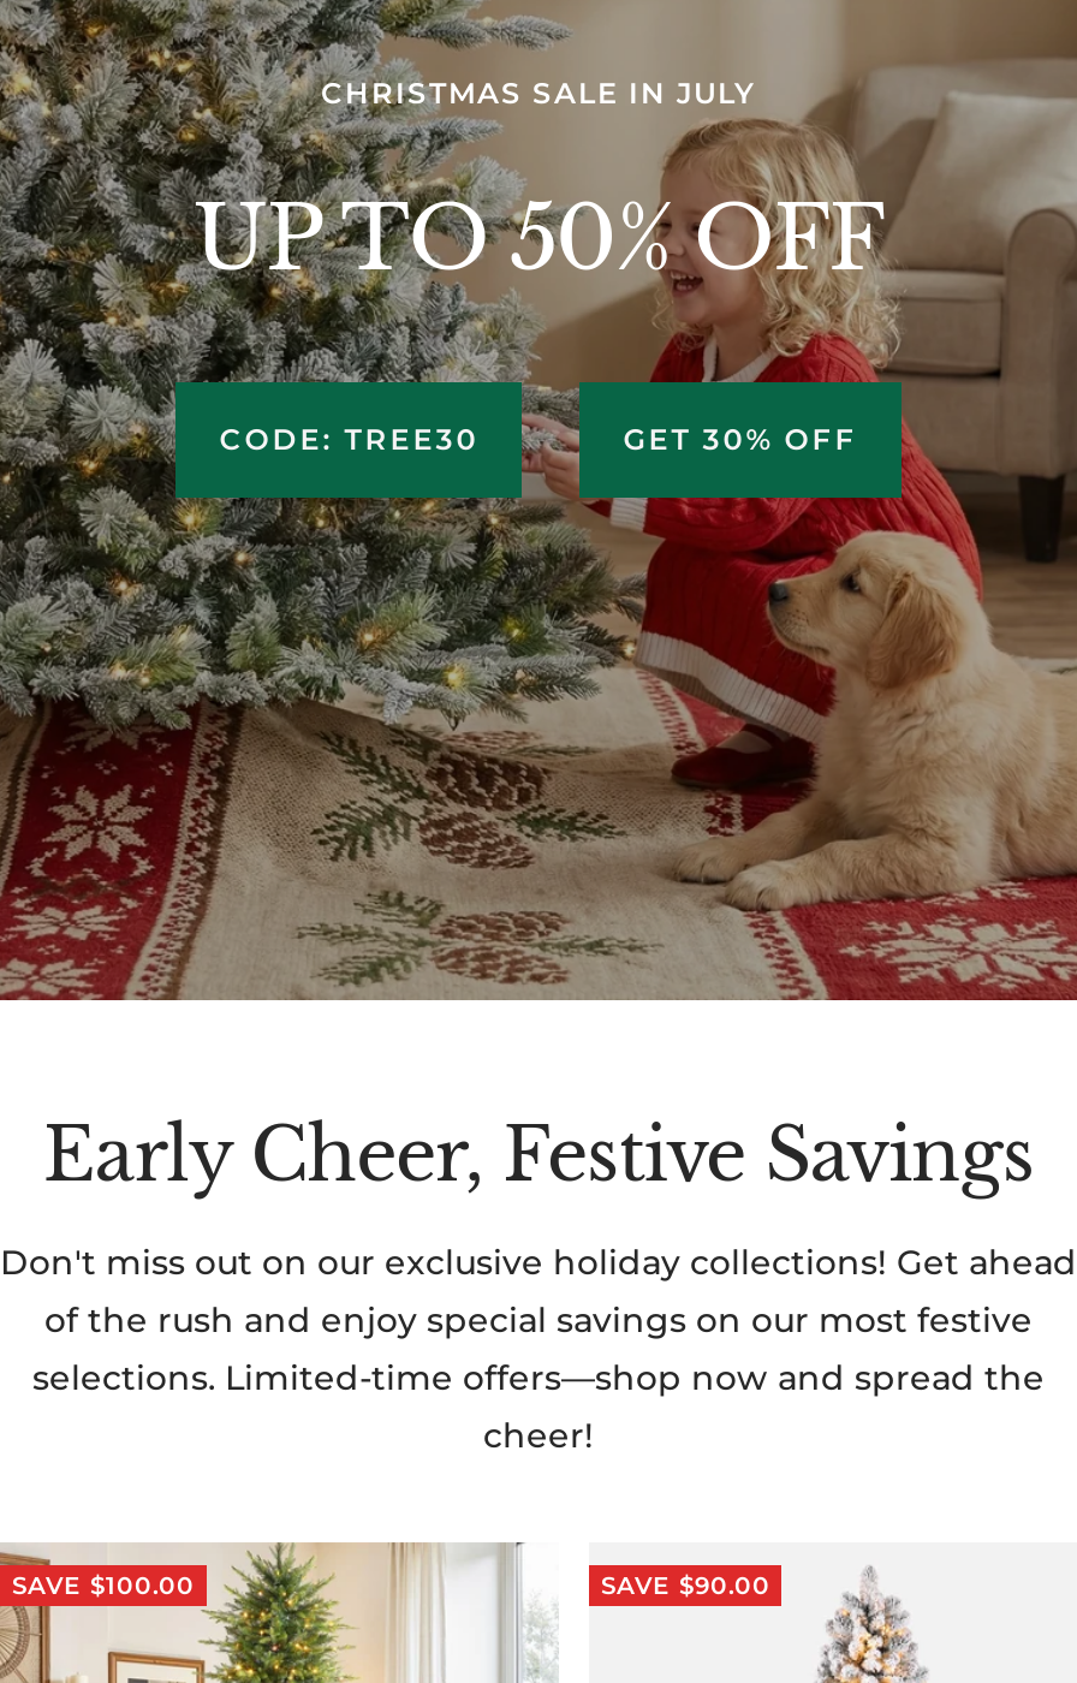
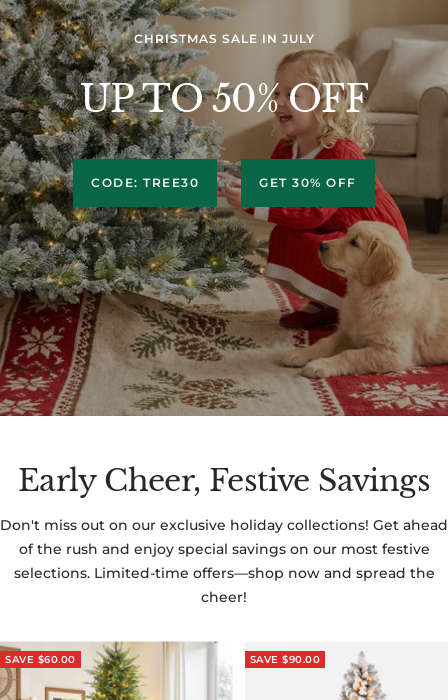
[12,1571,195,1602] SAVE $100.00 -> [5,653,75,666] SAVE $60.00

